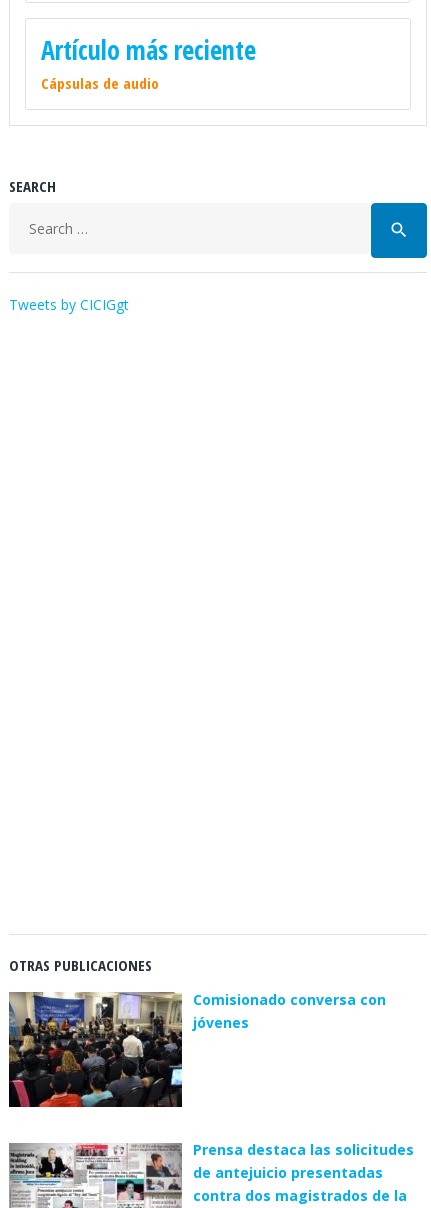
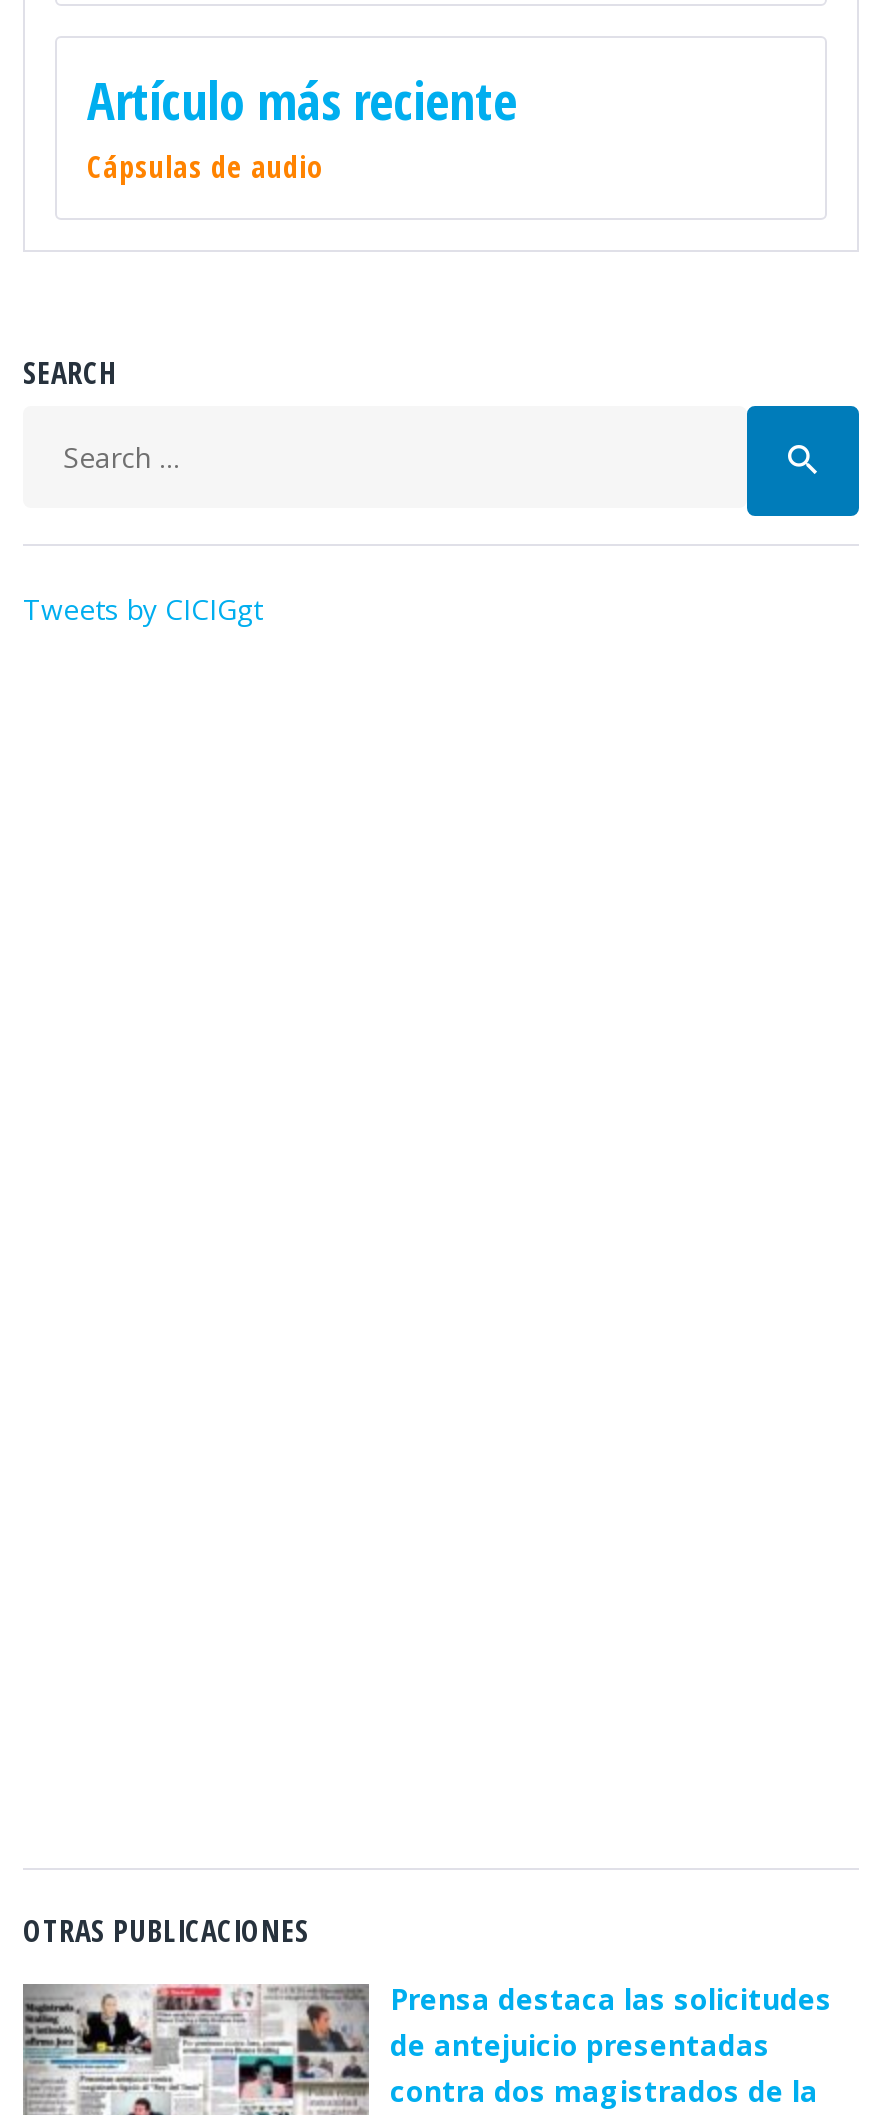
[8,990,385,1108] [image] | Comisionado conversa con | jóvenes -> none

